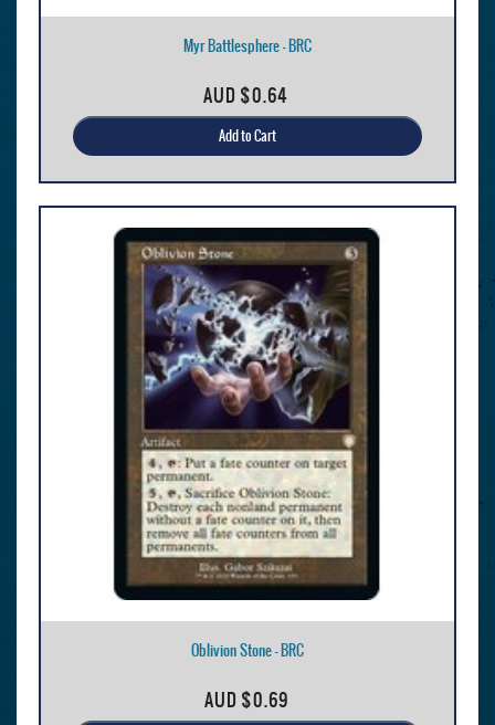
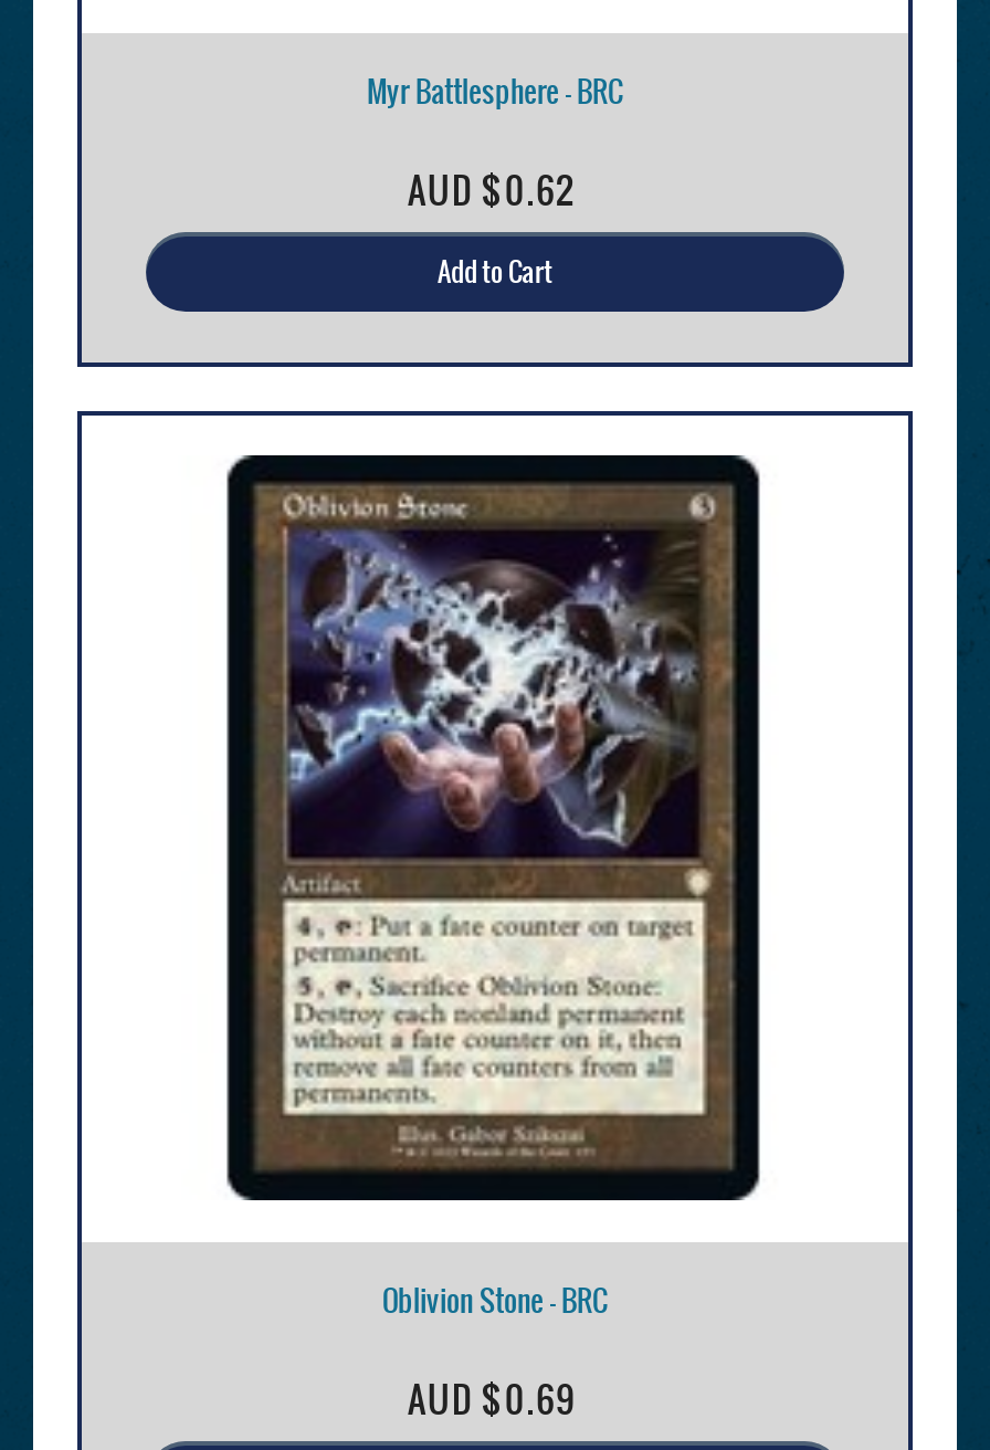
[203,82,288,109] AUD $0.64 -> [408,164,576,218] AUD $0.62

